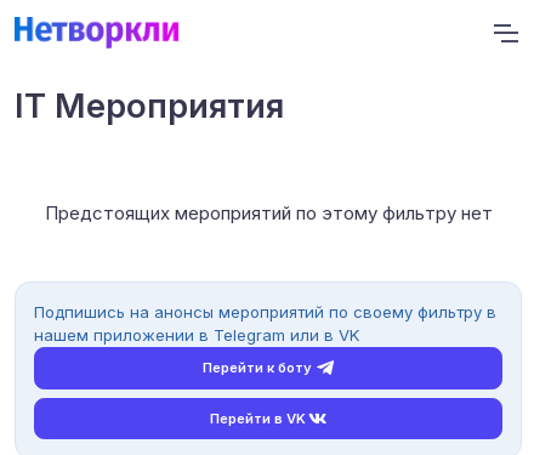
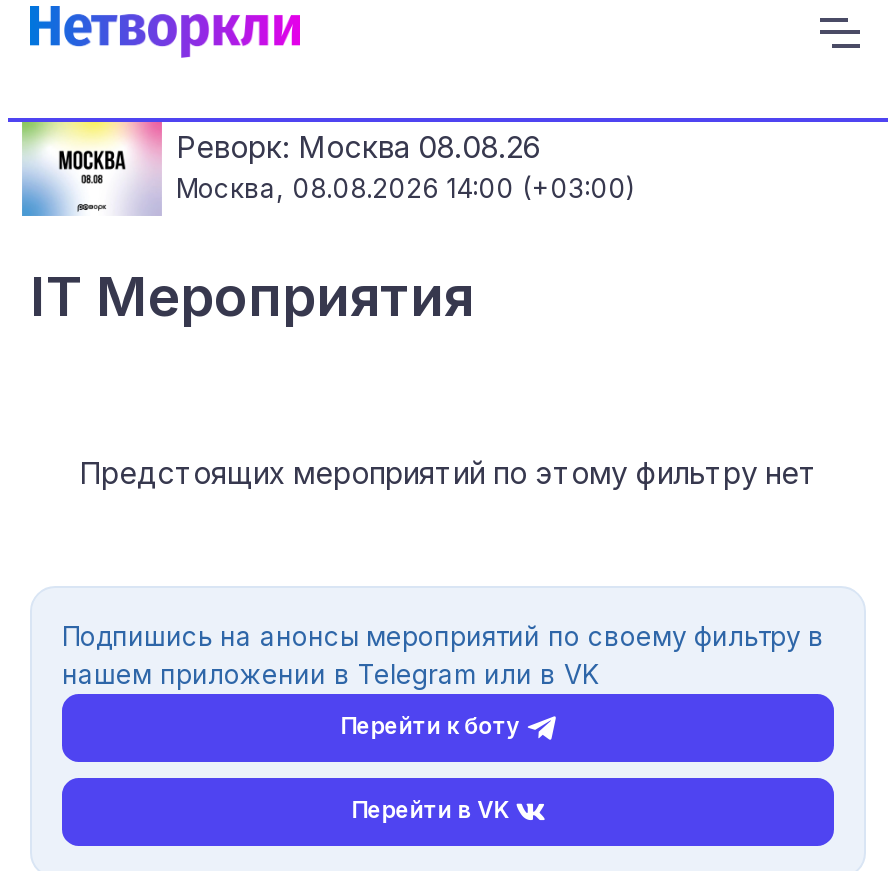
none -> [6,116,634,218] [image] | Реворк: Москва 08.08.26 | Москва, 08.08.2026 14:00 (+03:00)

